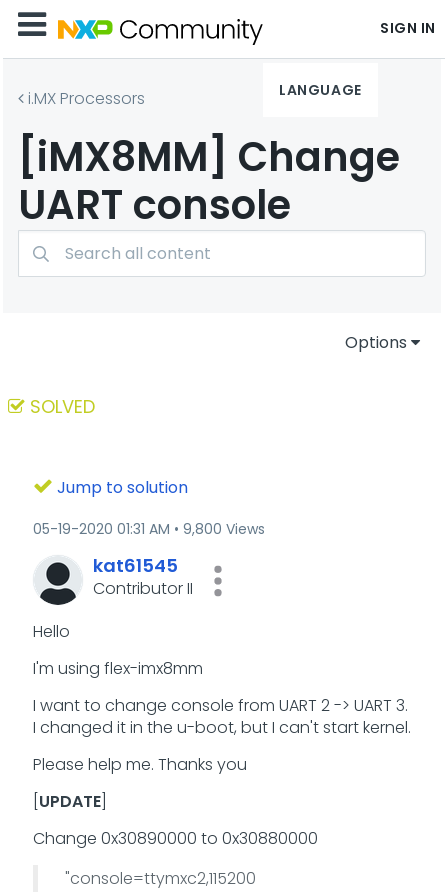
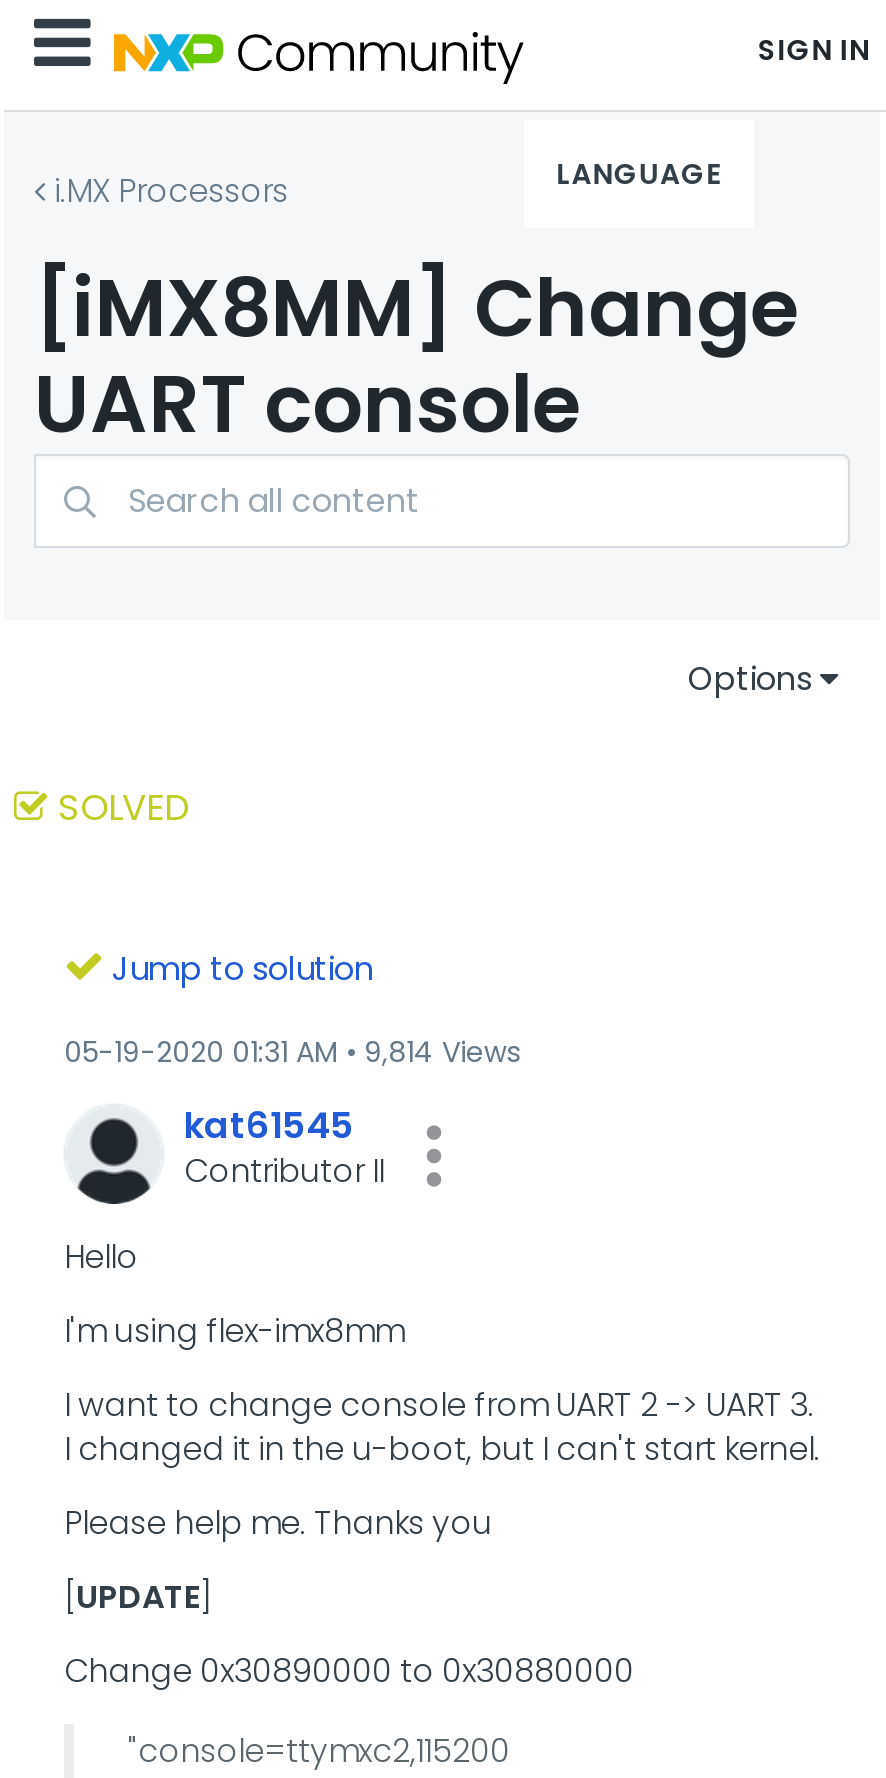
[33,519,265,539] 05-19-2020 01:31 AM 9,800 Views -> [64,1032,520,1072] 05-19-2020 01:31 AM 9,814 Views

